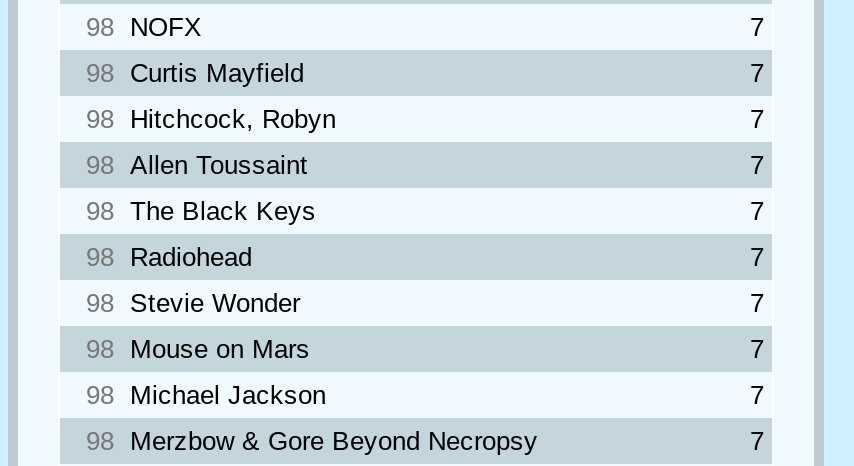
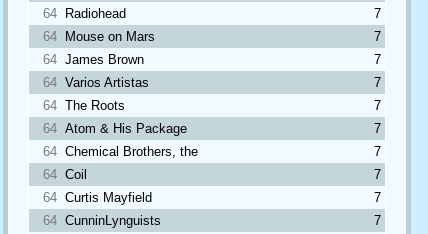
[86,12,202,42] 98 NOFX -> [43,6,126,21] 64 Radiohead
[86,58,304,88] 98 Curtis Mayfield -> [43,29,155,44] 64 Mouse on Mars
[86,104,336,134] 98 Hitchcock, Robyn -> [43,52,144,67] 64 James Brown
[86,150,308,180] 98 Allen Toussaint -> [43,75,149,90] 64 Varios Artistas
[86,196,316,226] 98 The Black Keys -> [43,98,125,113] 64 The Roots
[86,242,252,272] 98 Radiohead -> [43,121,187,136] 64 Atom & His Package
[86,288,300,318] 98 Stevie Wonder -> [43,144,198,159] 64 Chemical Brothers, the
[86,334,310,364] 98 Mouse on Mars -> [43,167,87,182] 64 Coil
[86,380,326,410] 98 Michael Jackson -> [43,190,152,205] 64 Curtis Mayfield
[86,426,538,456] 98 Merzbow & Gore Beyond Necropsy -> [43,213,161,228] 64 CunninLynguists

